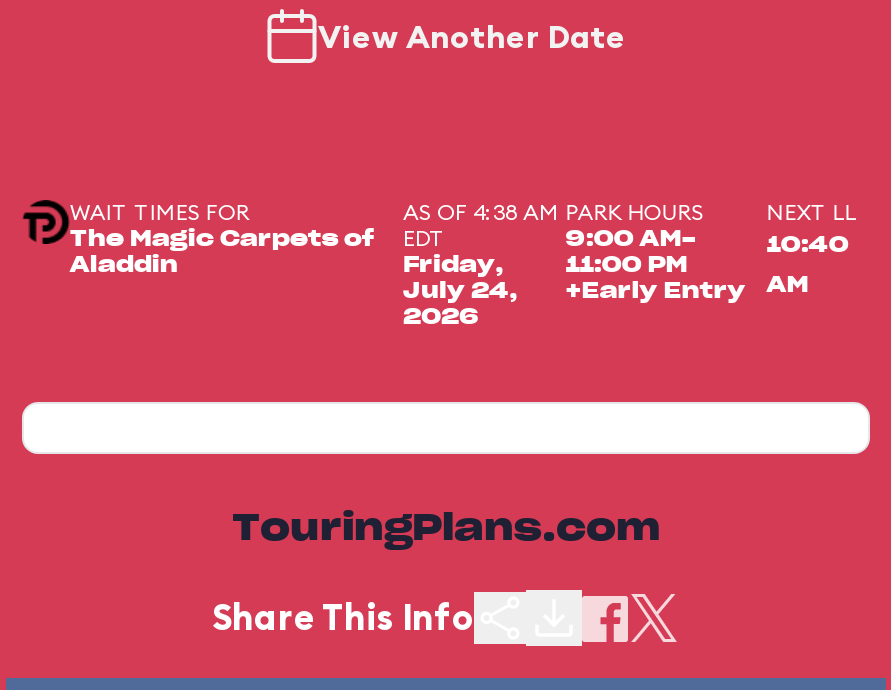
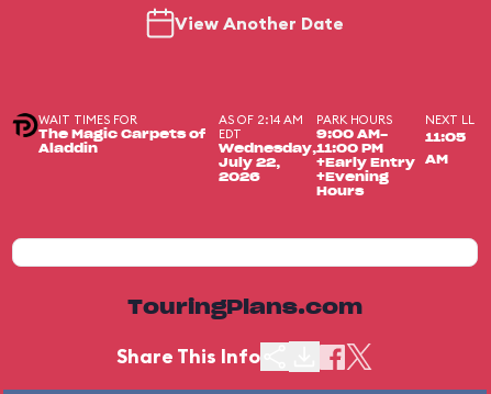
[403,198,704,226] AS OF 4:38 AM PARK HOURS -> [219,112,392,127] AS OF 2:14 AM PARK HOURS
[766,234,848,256] 10:40 -> [425,132,466,144] 11:05
[403,254,517,302] Friday, | July 24, -> [219,143,316,169] Wednesday, | July 22,
none -> [316,171,389,198] +Evening | Hours

